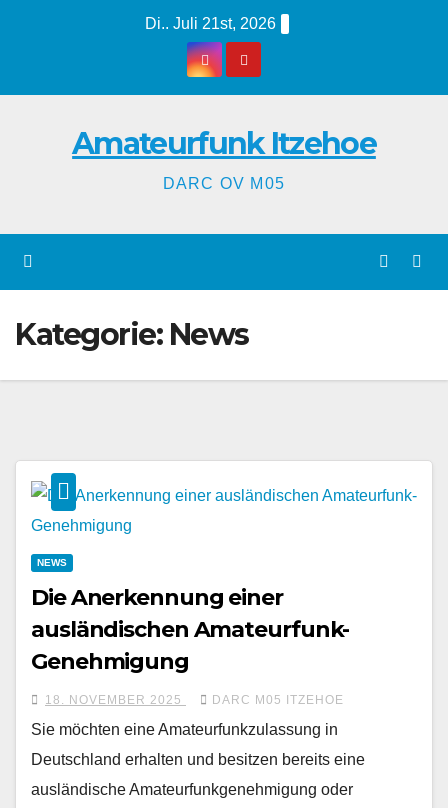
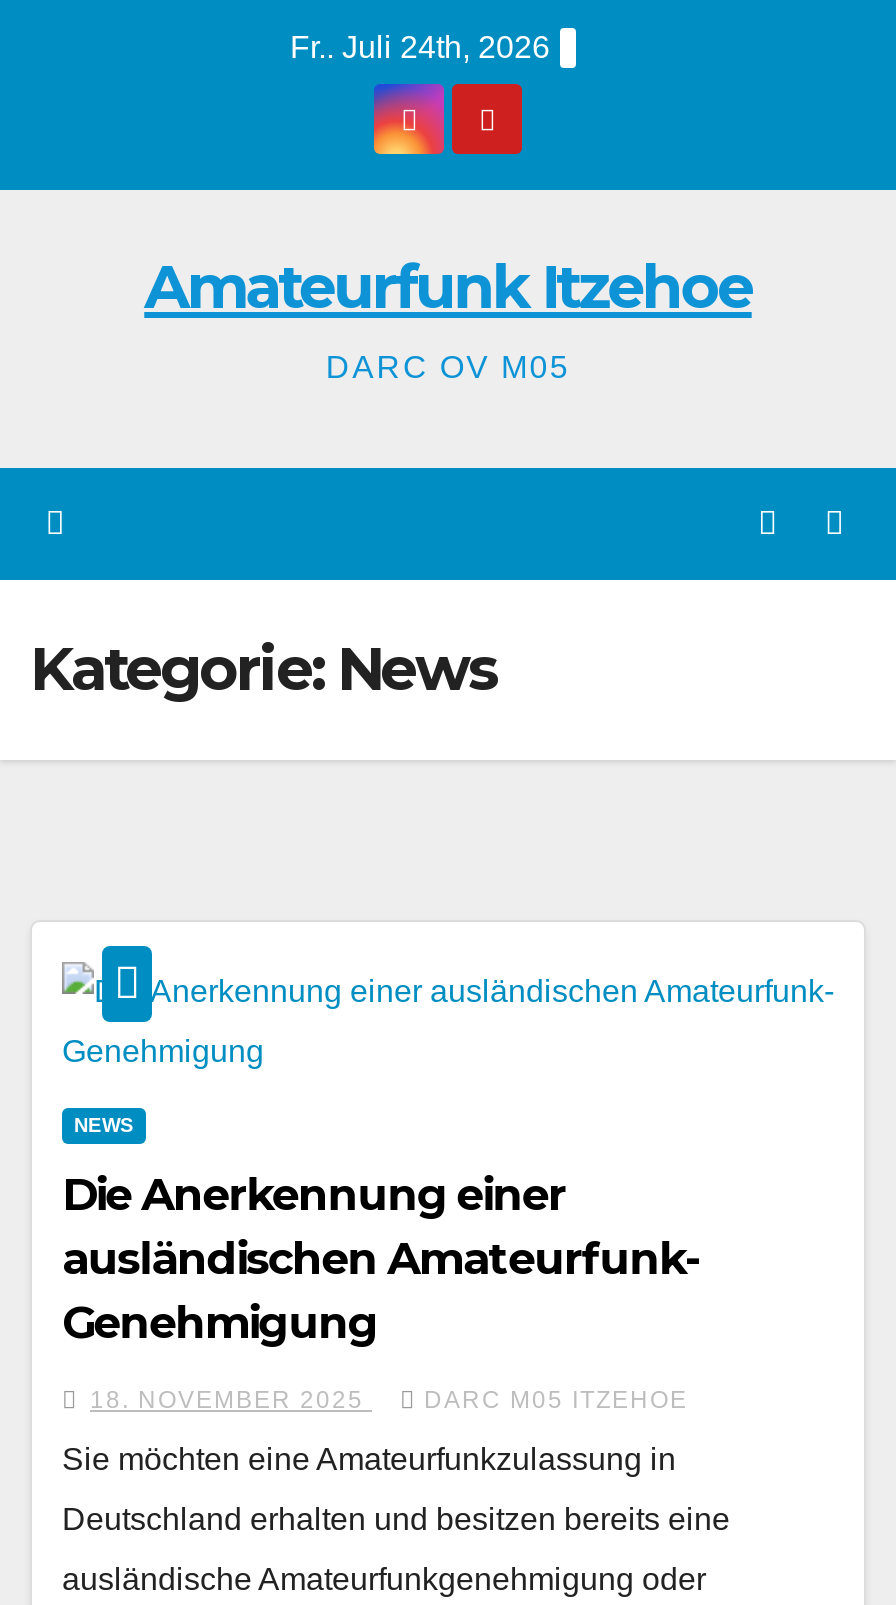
[144,15,275,32] Di.. Juli 21st, 2026 -> [290,30,550,64] Fr.. Juli 24th, 2026

